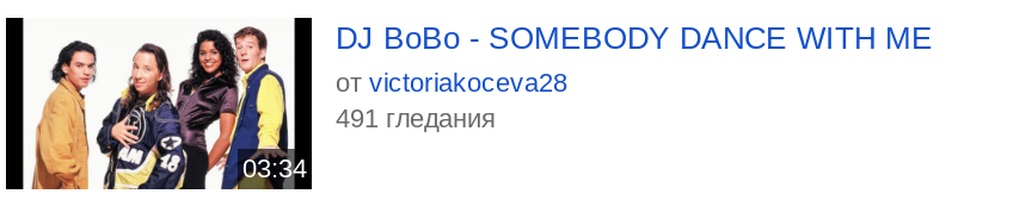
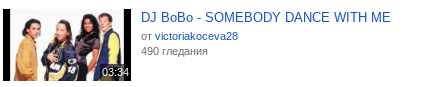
[336,104,496,132] 491 гледания -> [141,45,208,57] 490 гледания

